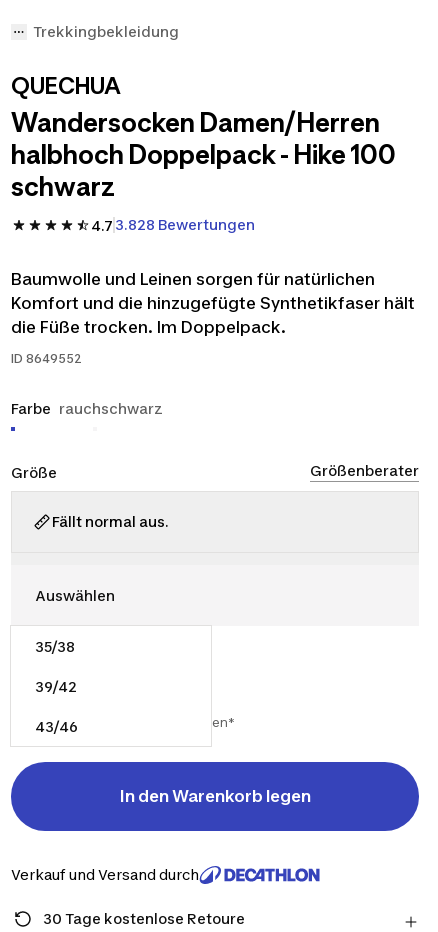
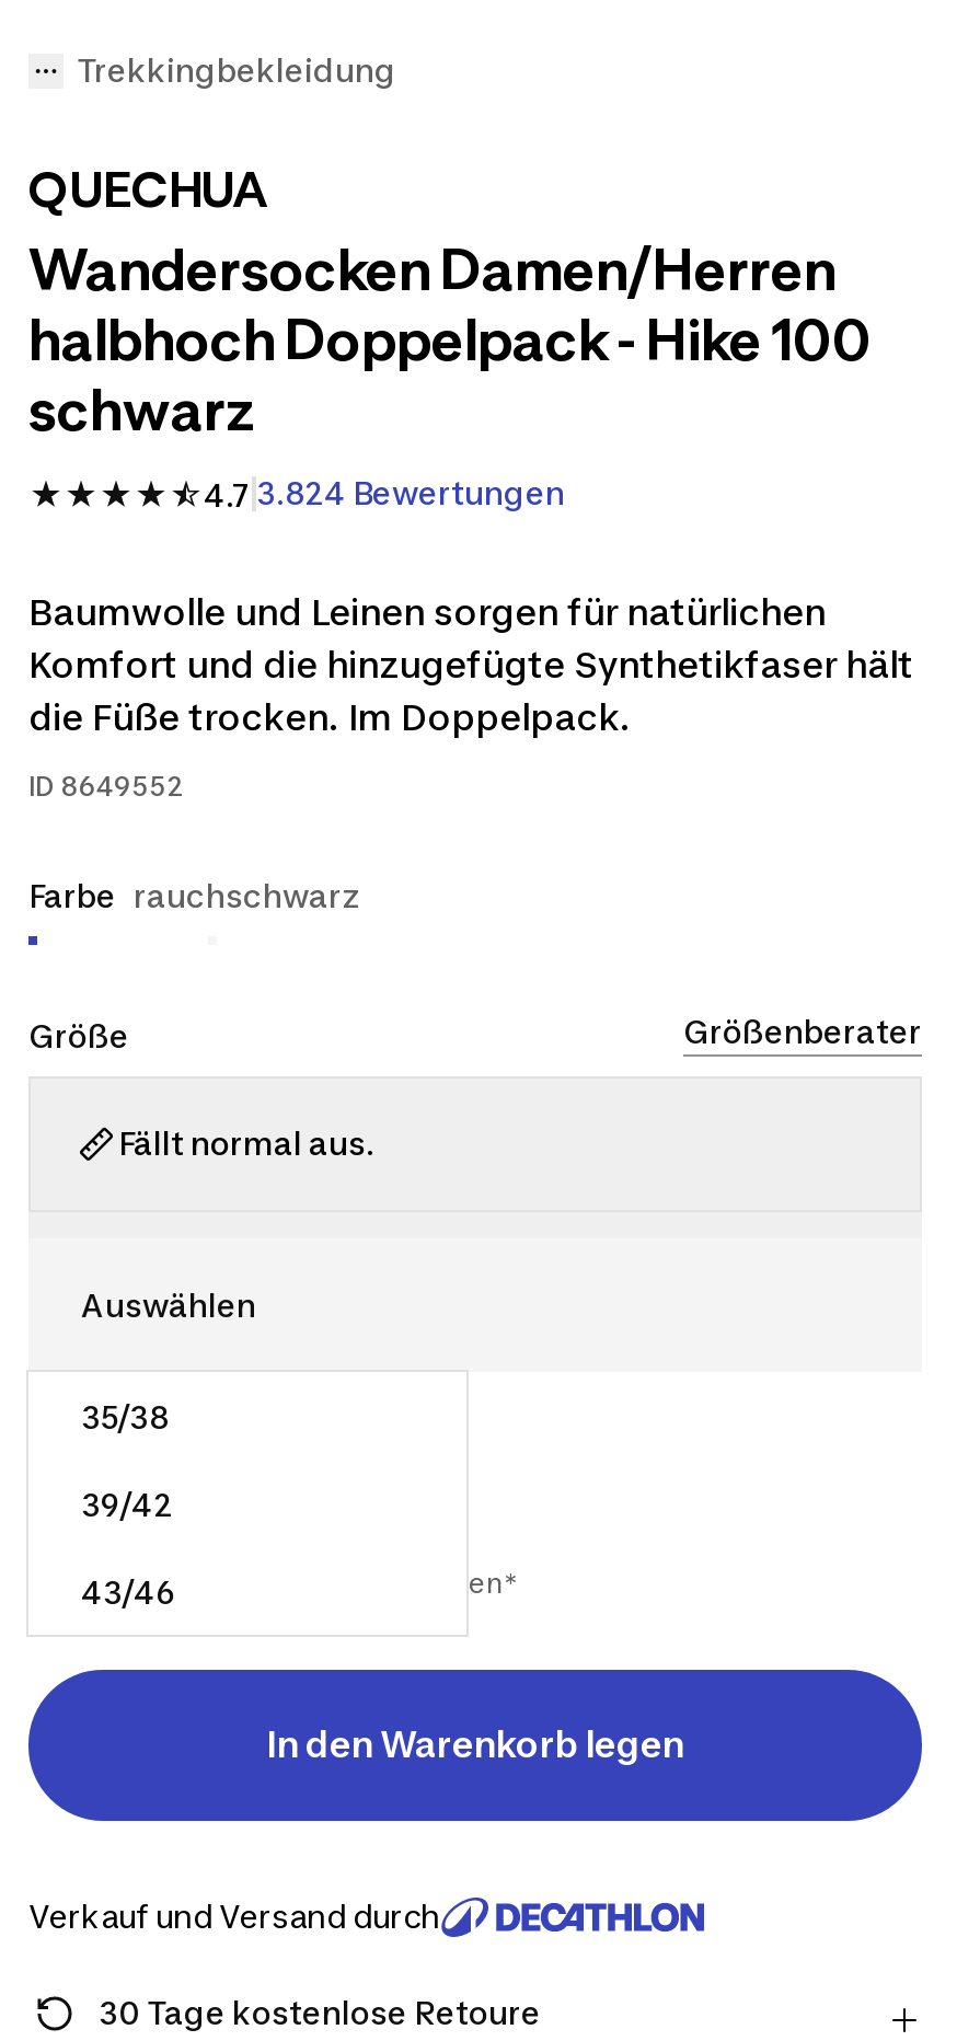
[91,216,255,233] 4.7 3.828 Bewertungen -> [204,474,565,512] 4.7 3.824 Bewertungen

